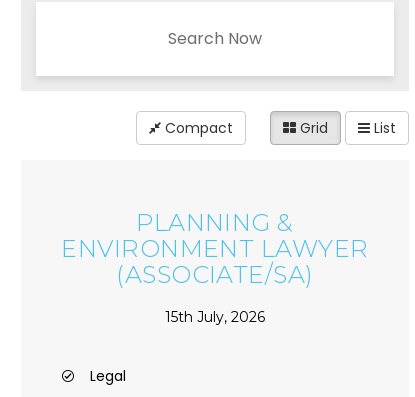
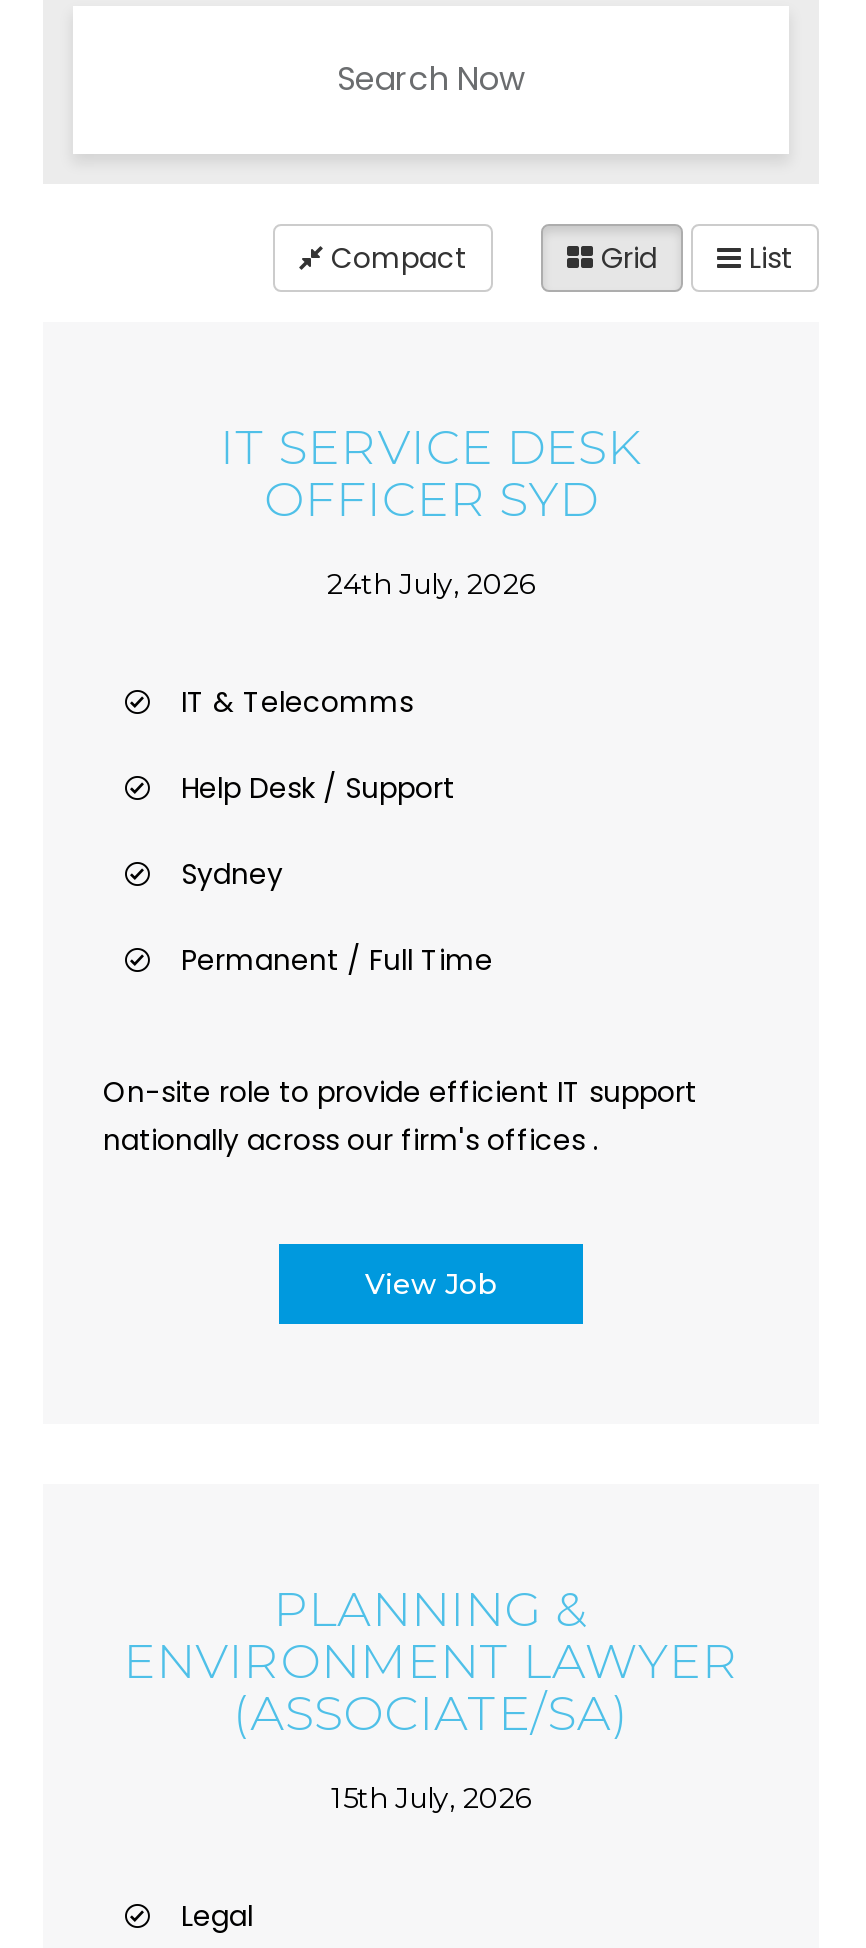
none -> [103,417,697,1159] IT SERVICE DESK | OFFICER SYD | 24th July, 2026 | IT & Telecomms | Help Desk / Support | Sydney | Permanent / Full Time | On-site role to provide efficient IT support | nationally across our firm's offices .
none -> [365,1265,497,1301] View Job

